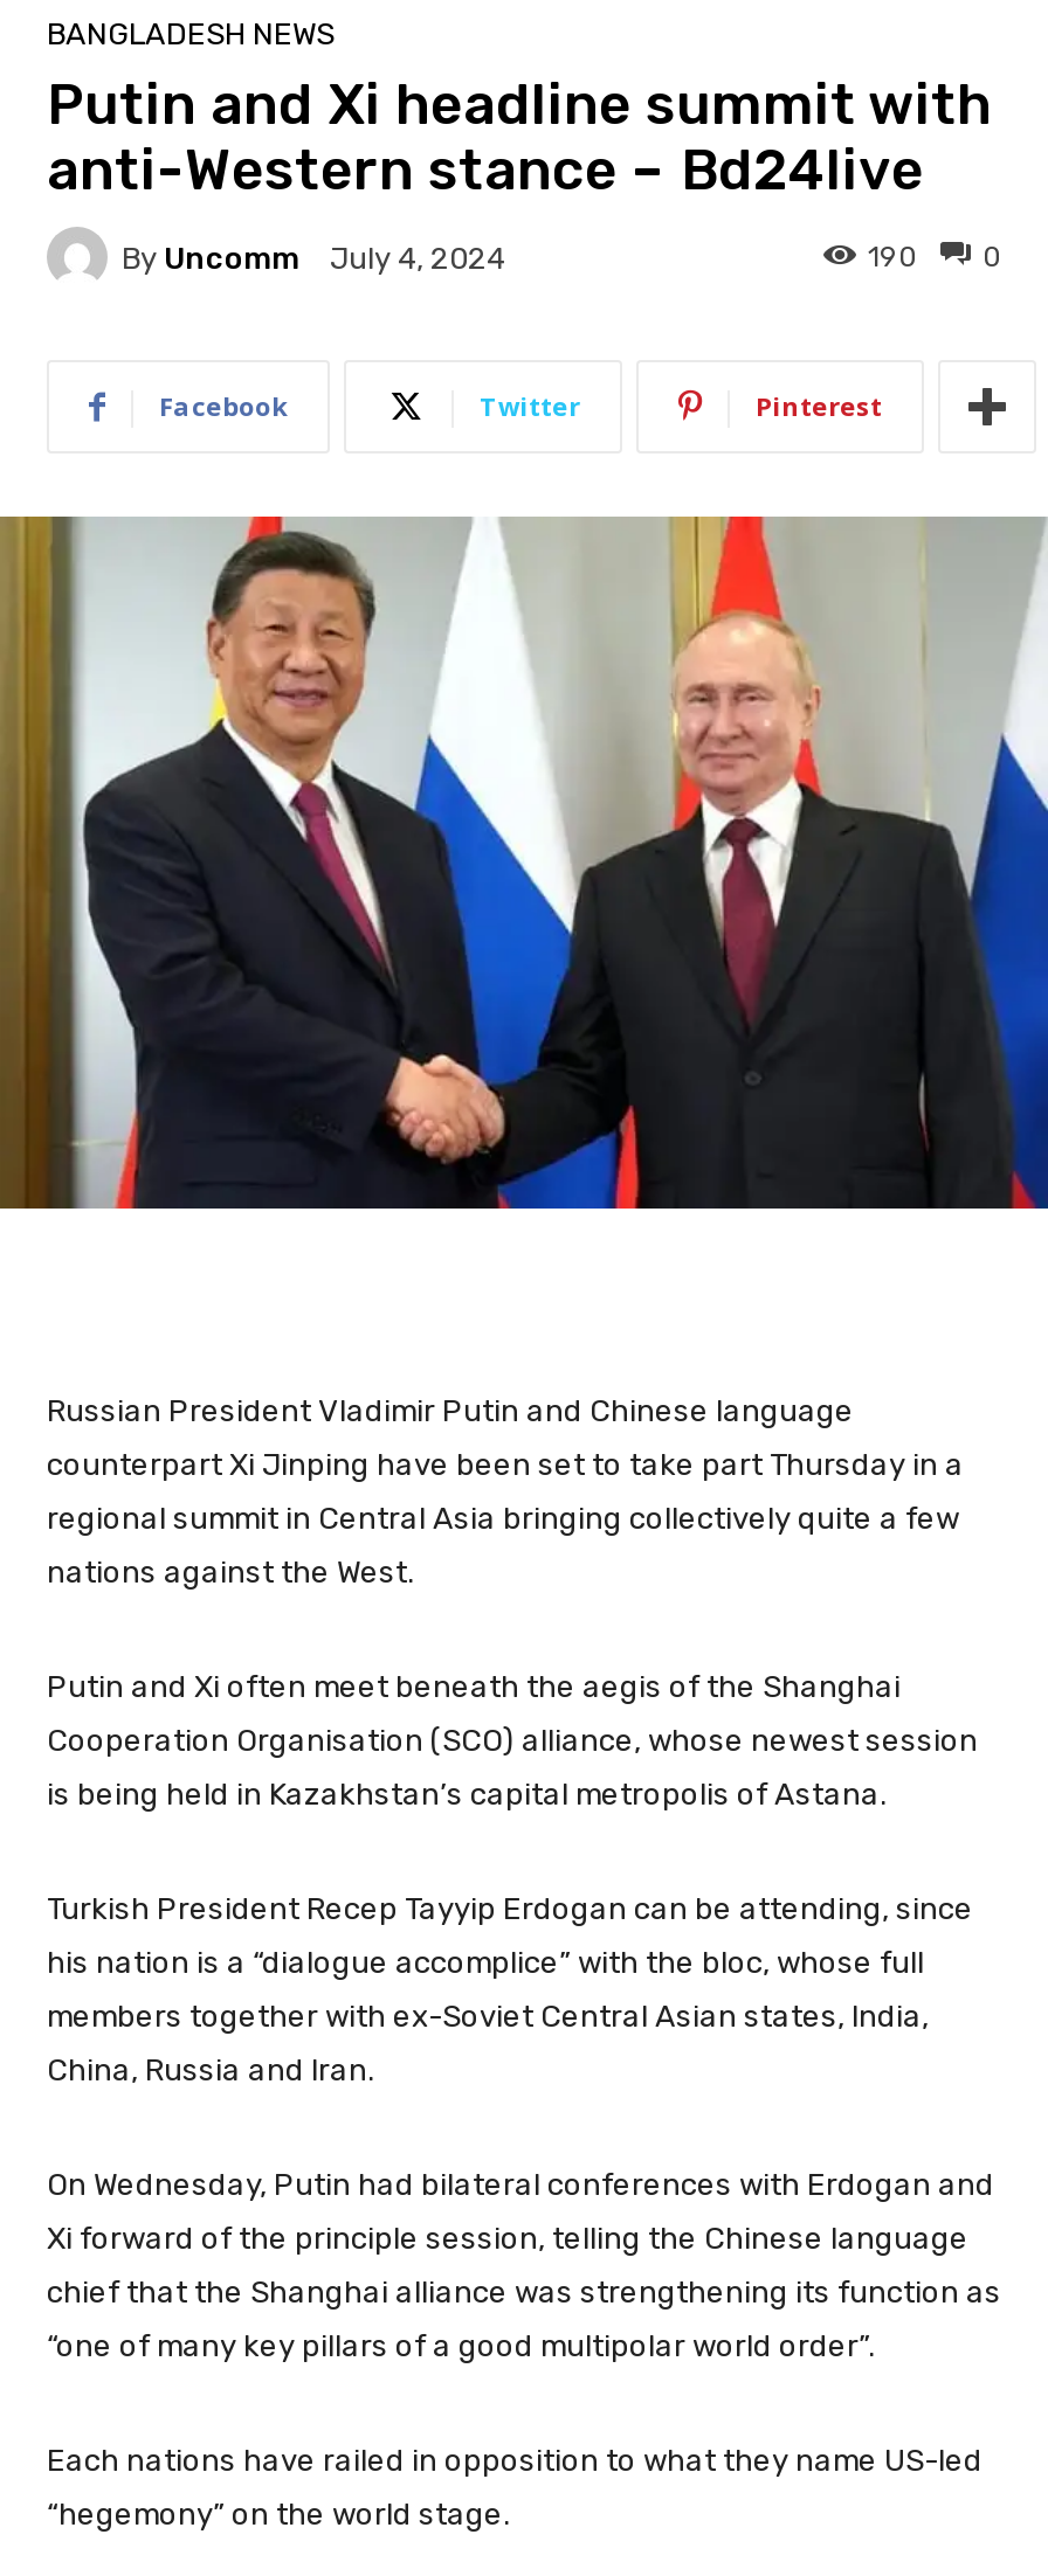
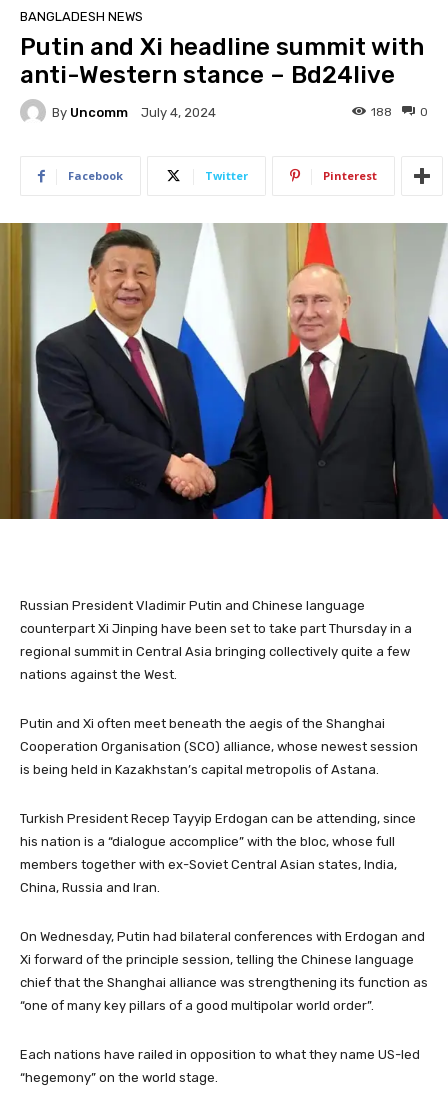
[868,241,1001,273] 190 0 -> [371,105,428,119] 188 0

